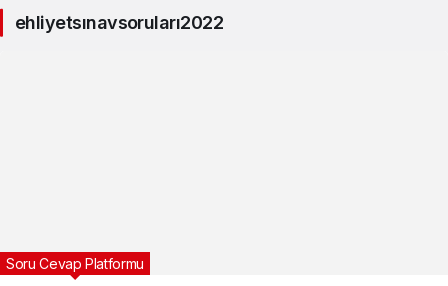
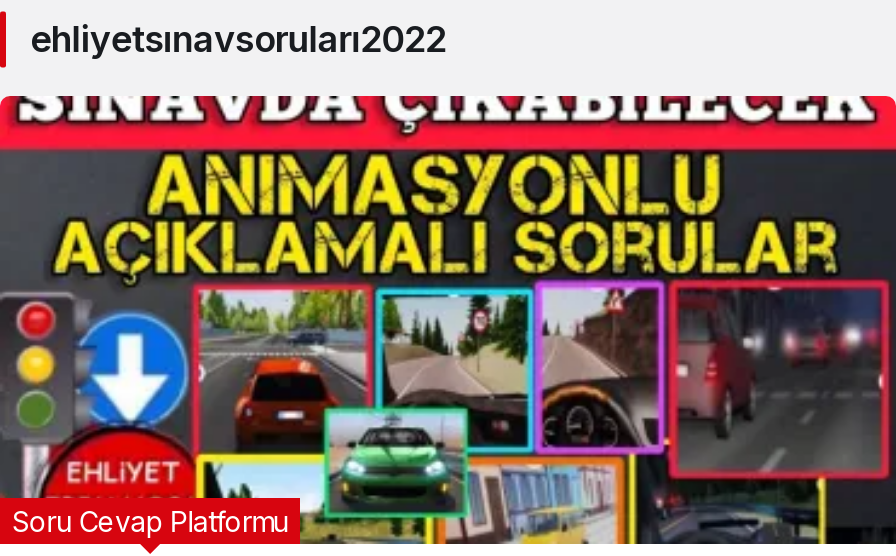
none -> [6,94,890,546] [image]

